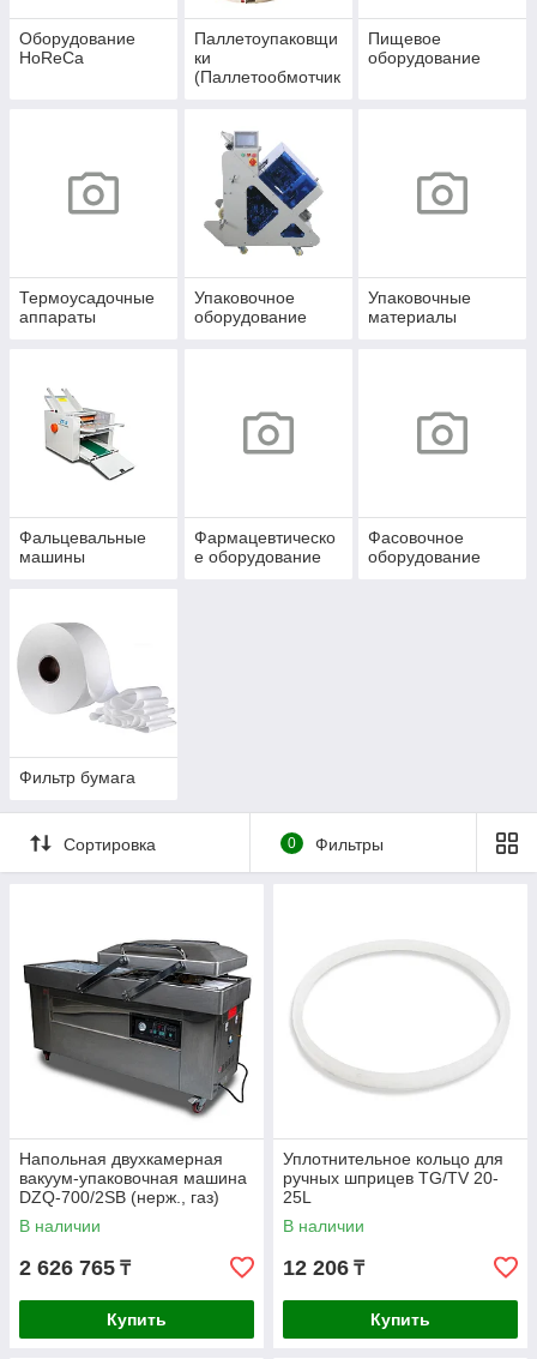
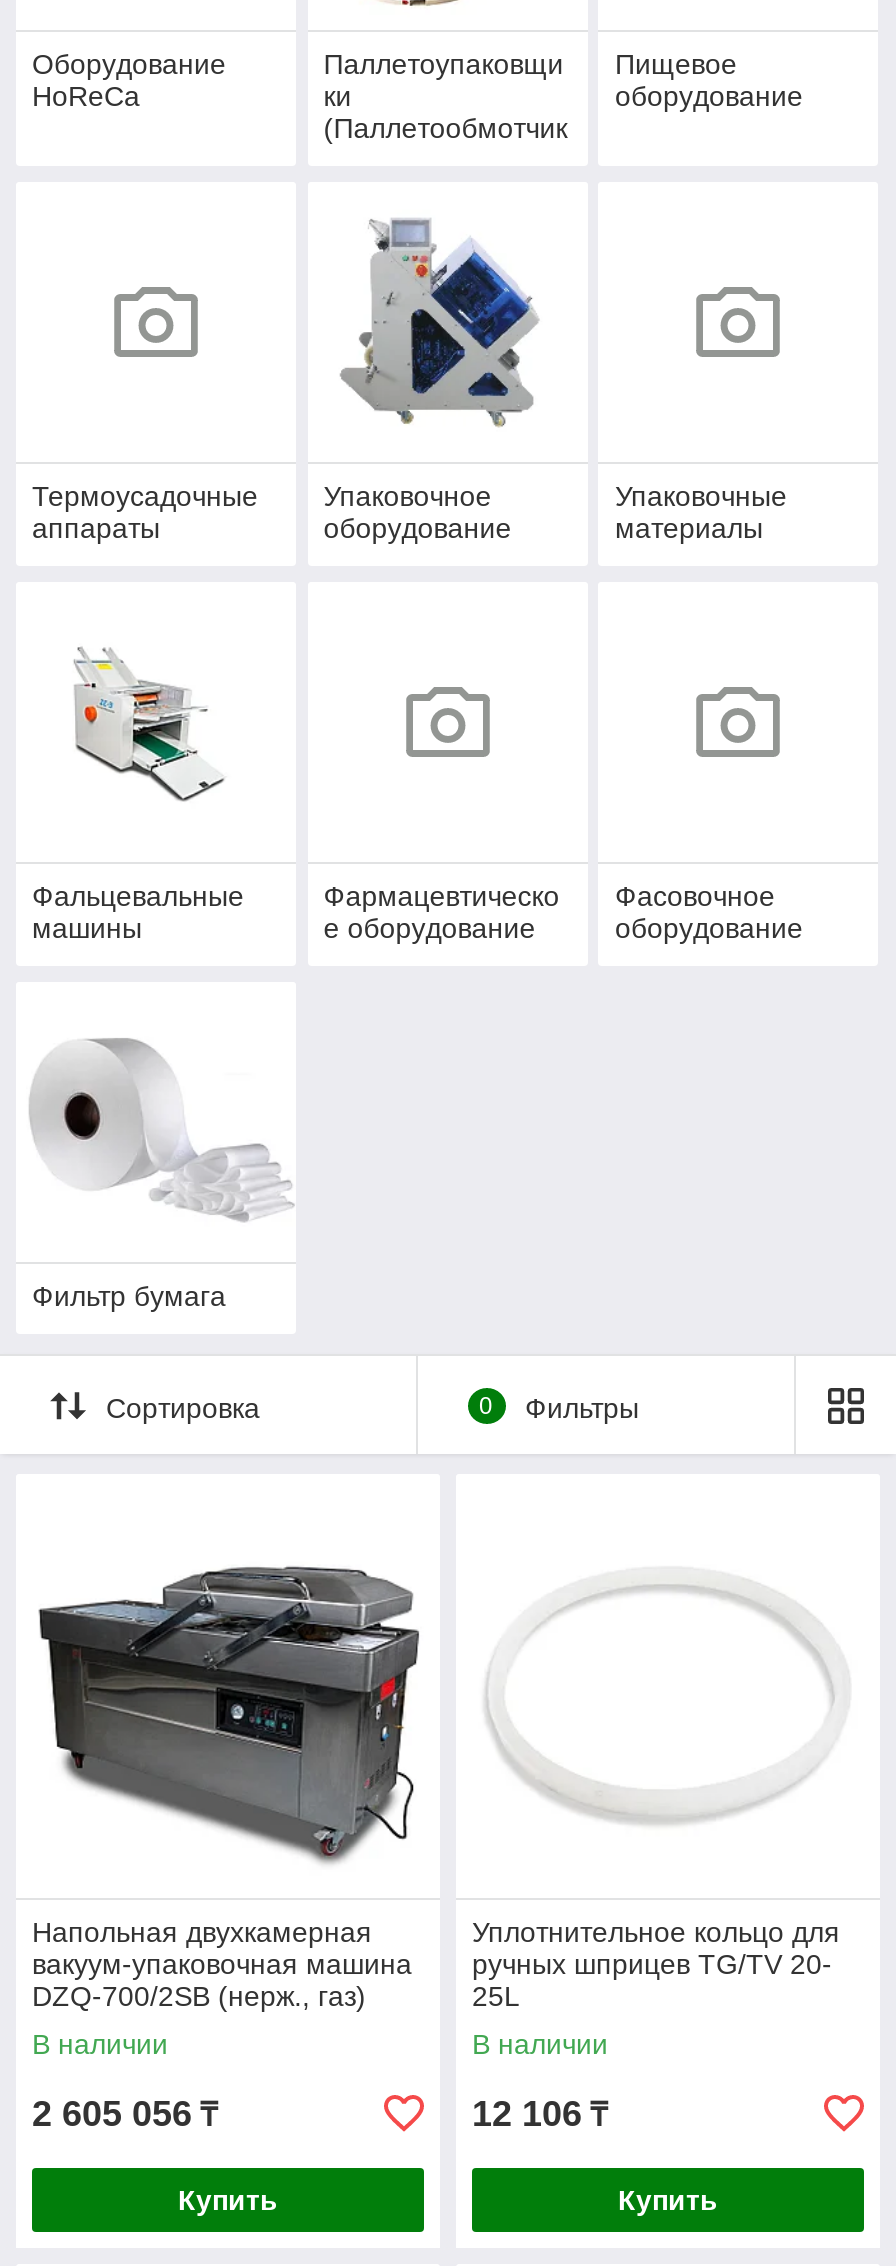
[19,1256,131,1280] 2 626 765 ₸ -> [32,2094,218,2134] 2 605 056 ₸
[283,1256,364,1280] 12 206 ₸ -> [472,2094,608,2134] 12 106 ₸

